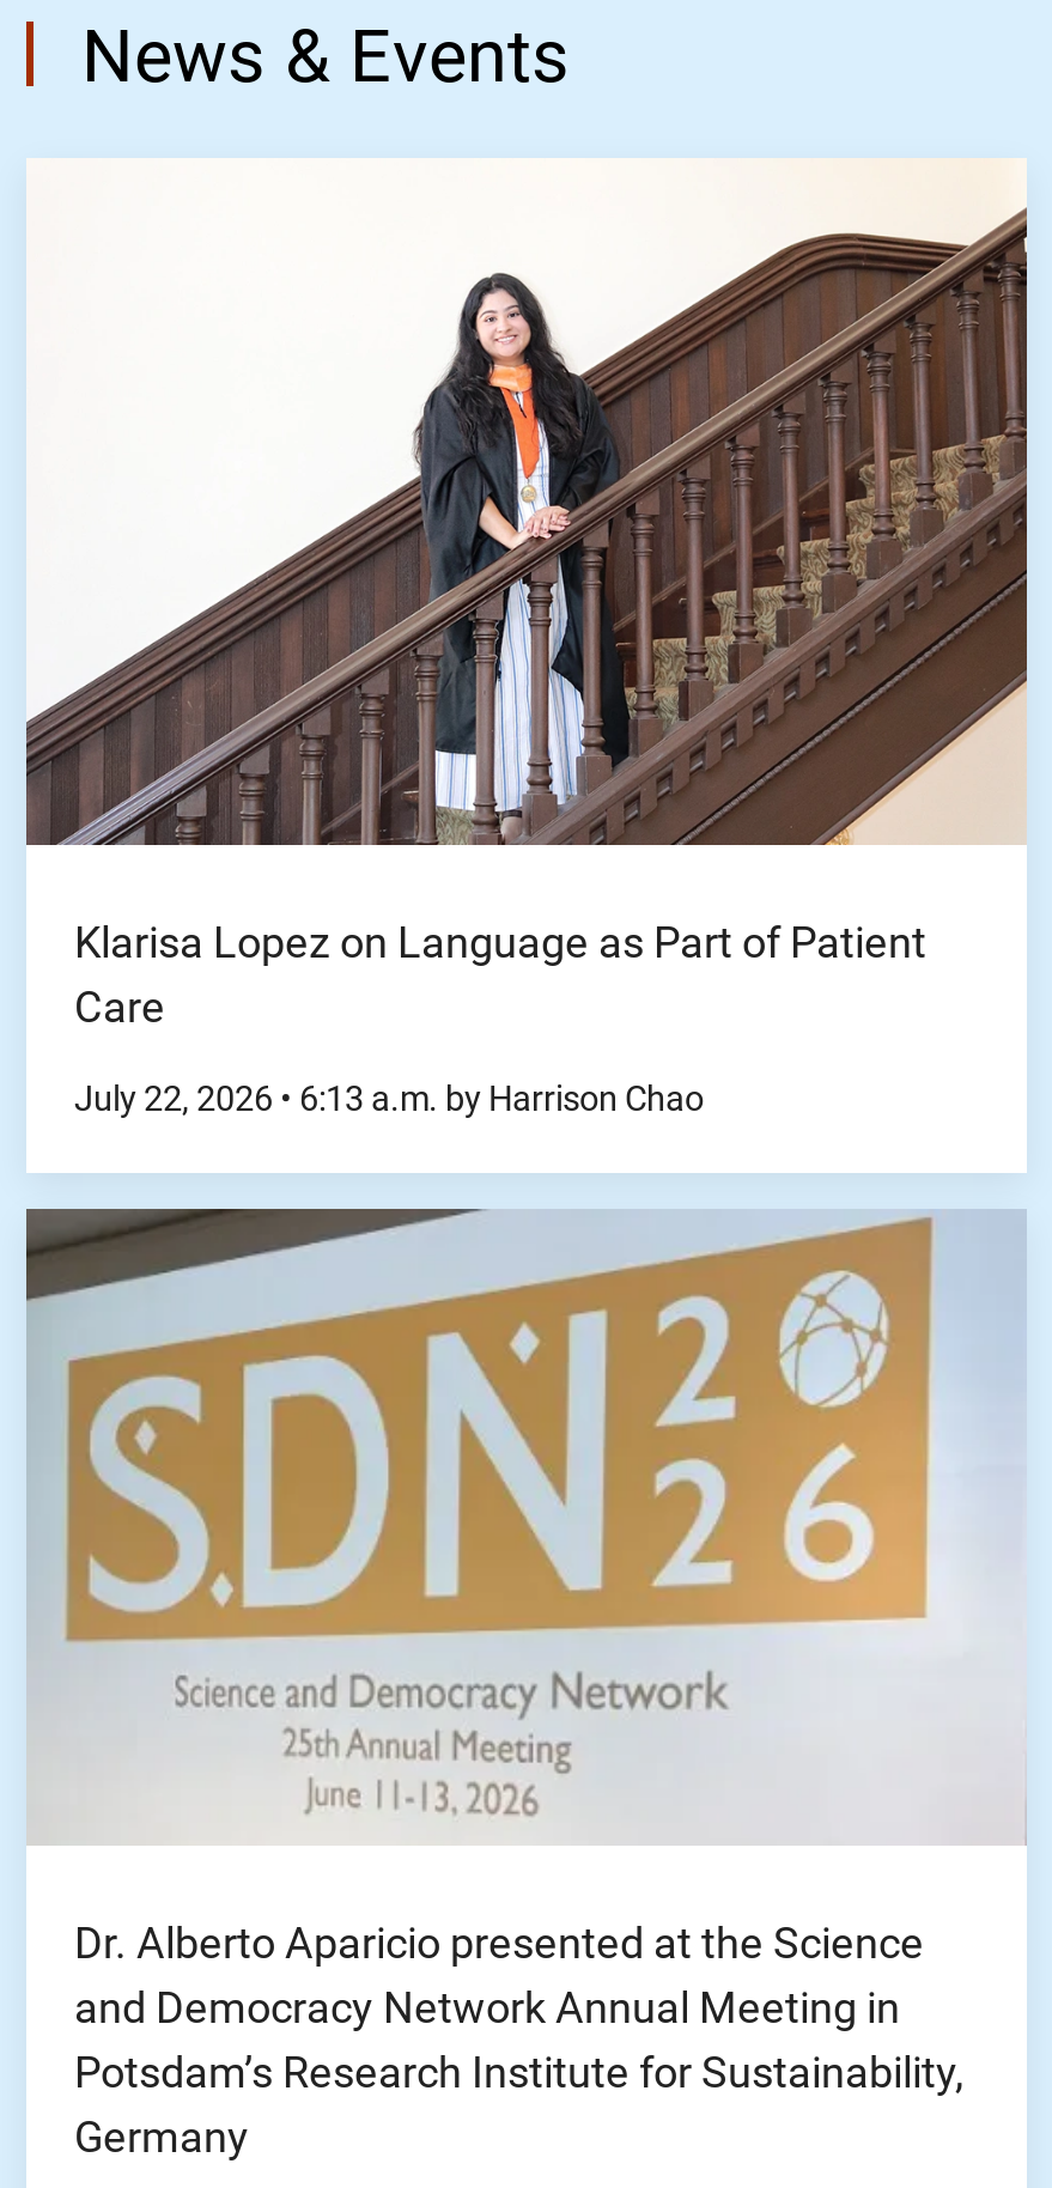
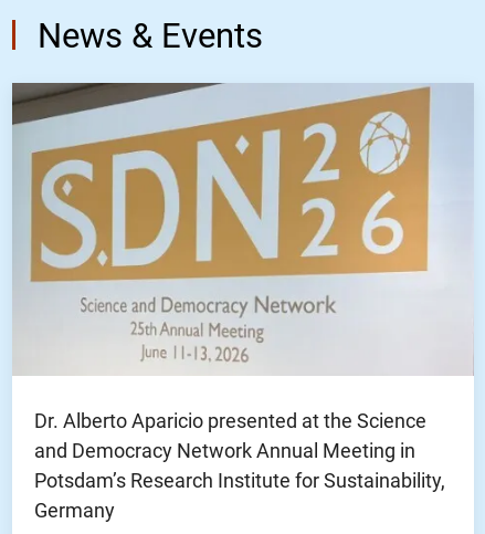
[24,160,1029,1121] [image] | Klarisa Lopez on Language as Part of Patient | Care | July 22, 2026 • 6:13 a.m. by Harrison Chao -> none

